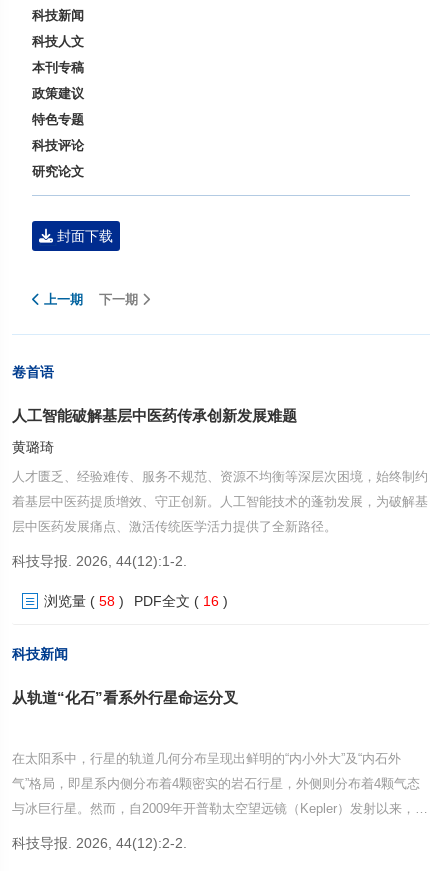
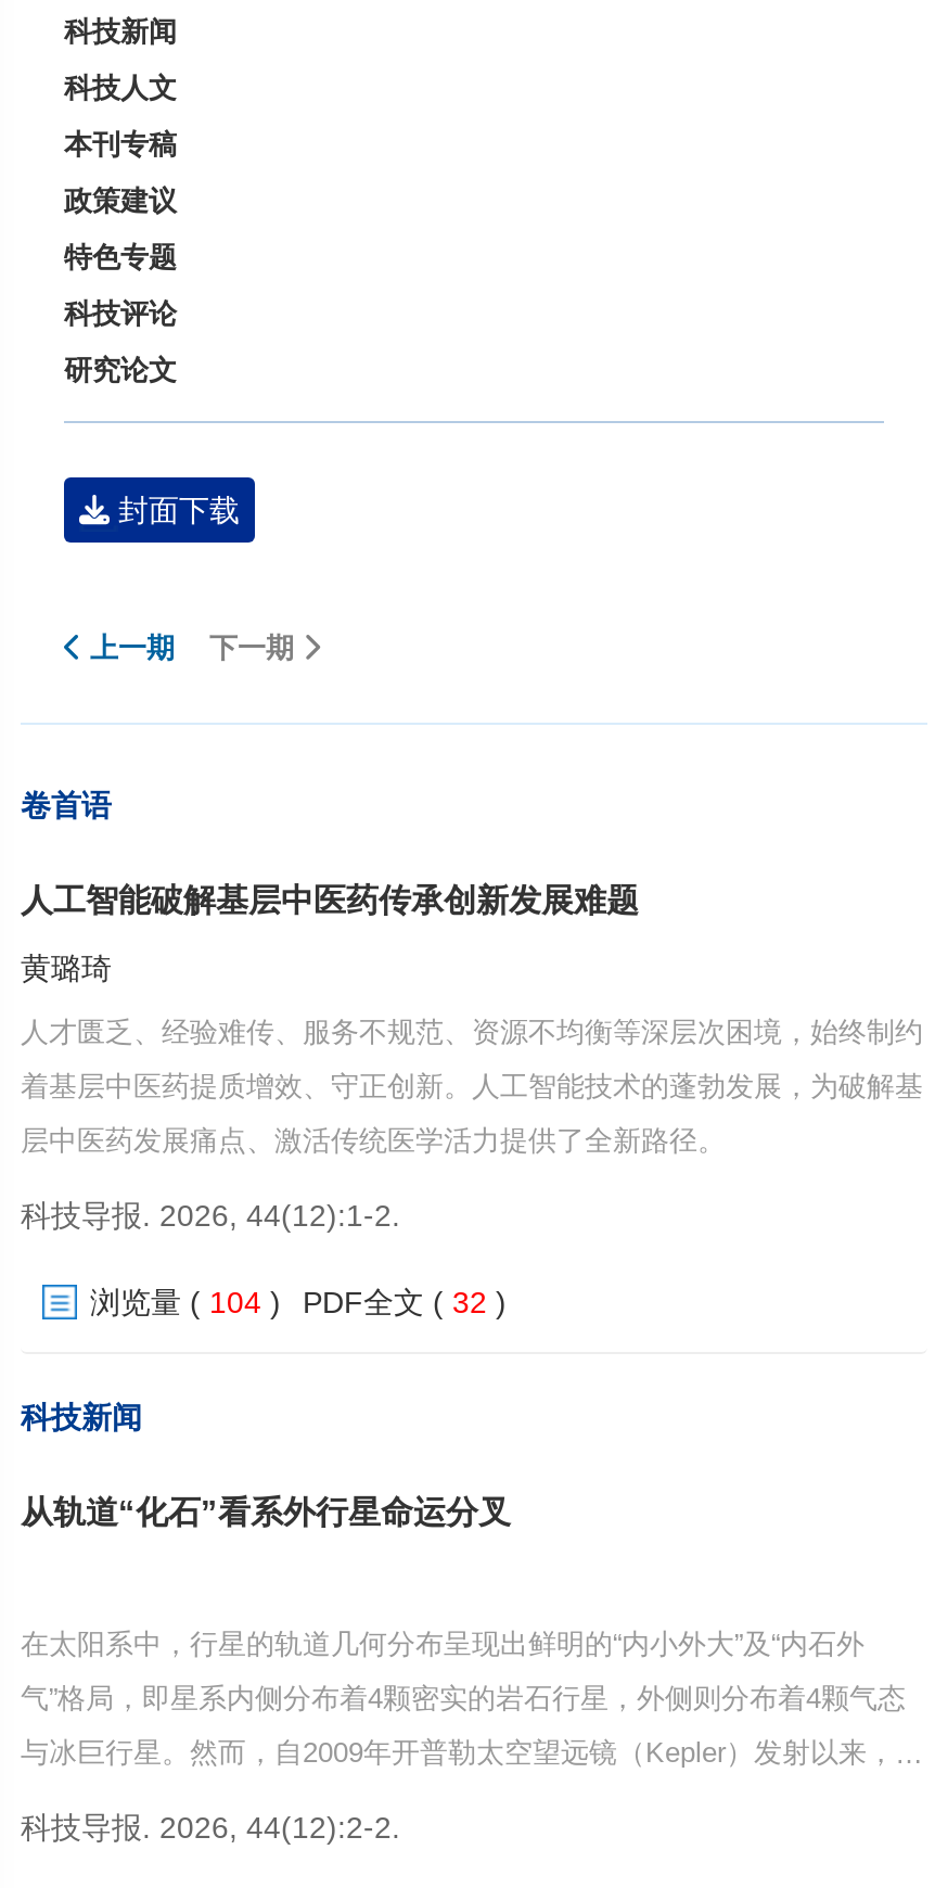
[44,593,124,609] 浏览量( 58) -> [90,1286,281,1321] 浏览量( 104)
[134,593,228,609] PDF全文( 16) -> [303,1286,507,1321] PDF全文( 32)

